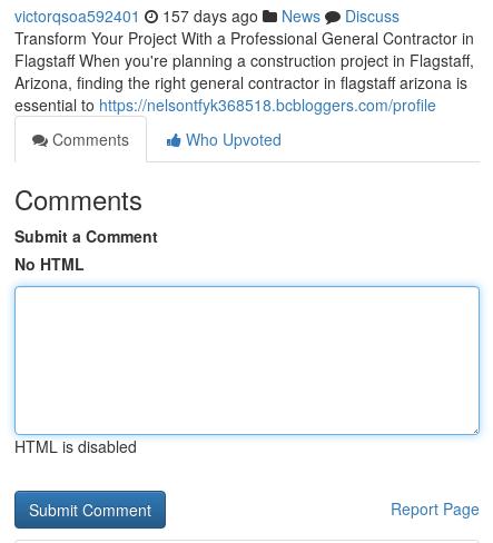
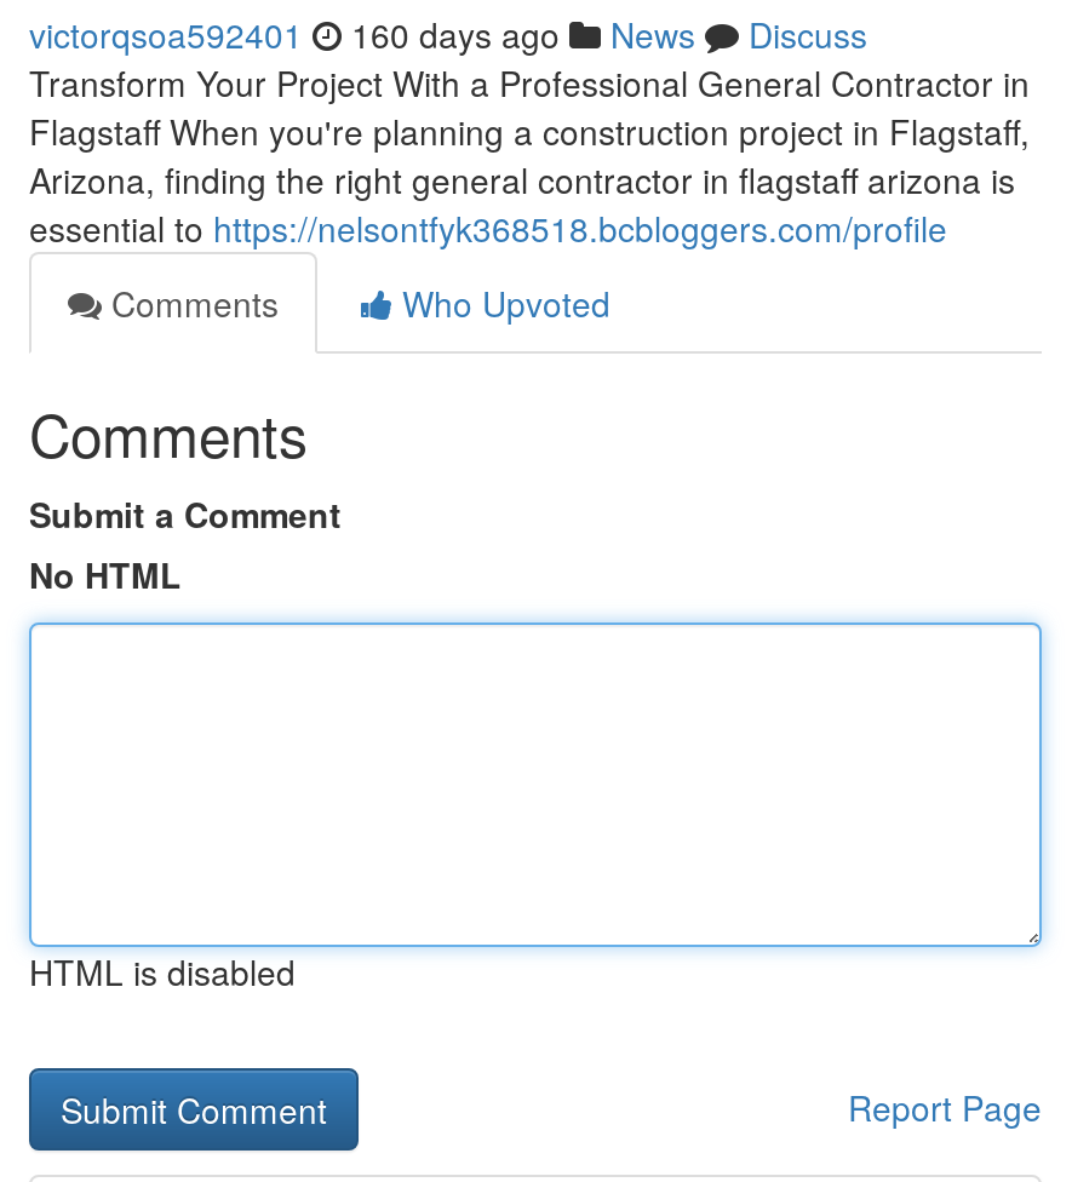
[14,4,400,27] victorqsoa592401 157 days ago News Discuss -> [29,10,867,58] victorqsoa592401 160 days ago News Discuss

